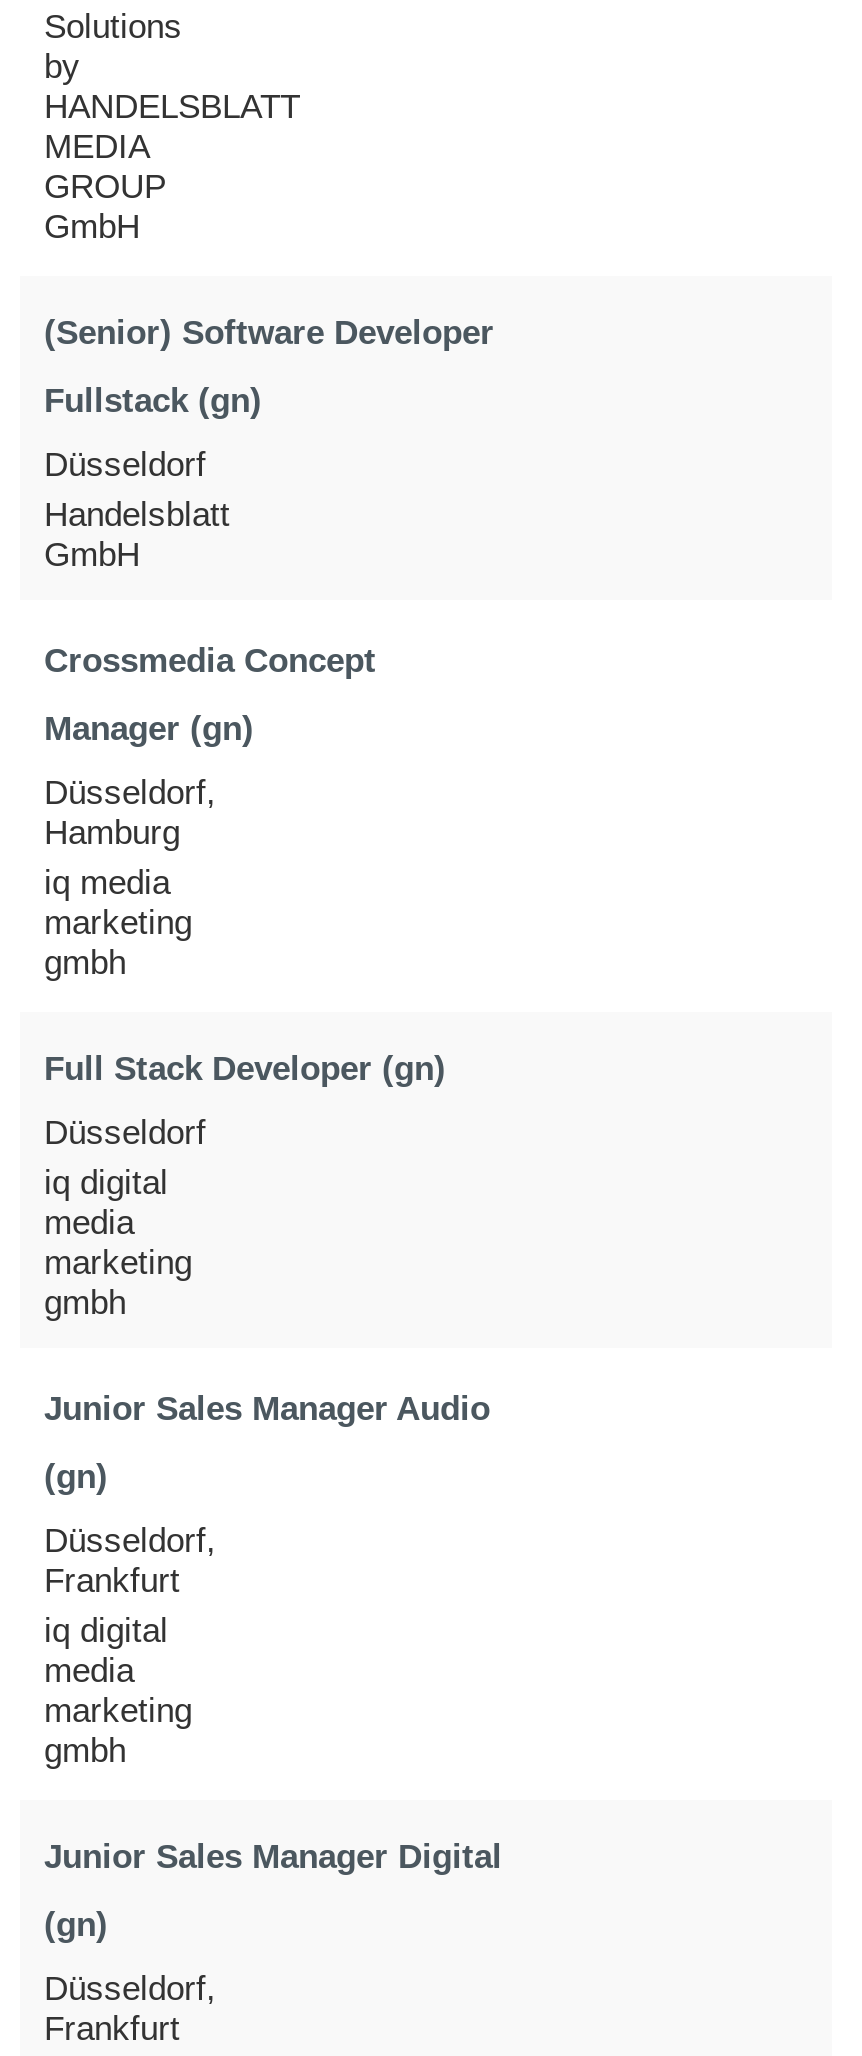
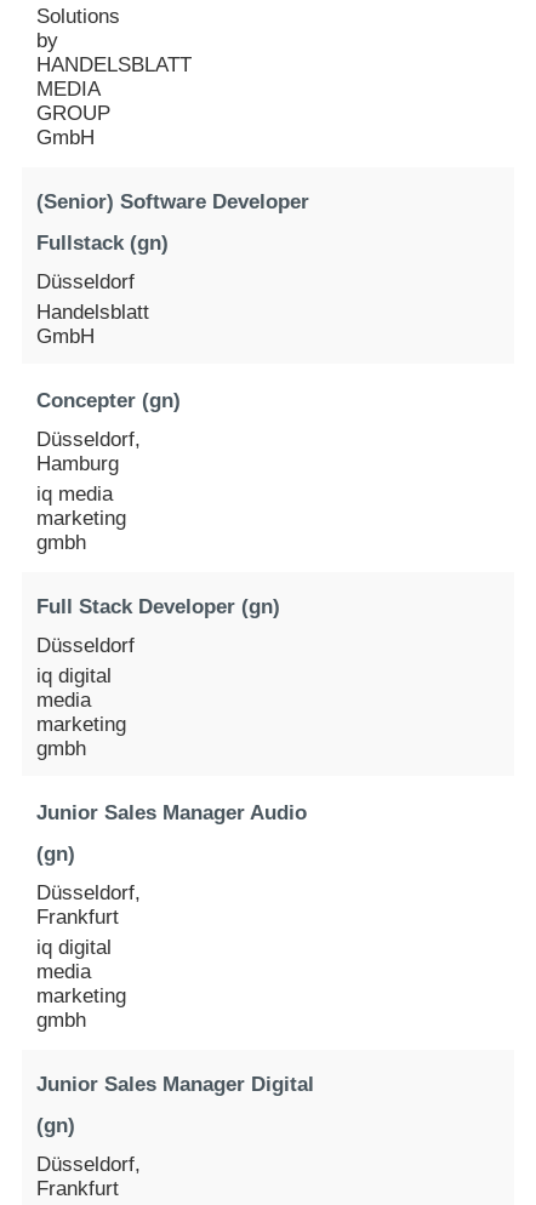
[44,642,376,748] Crossmedia Concept | Manager (gn) -> [36,389,181,412] Concepter (gn)

